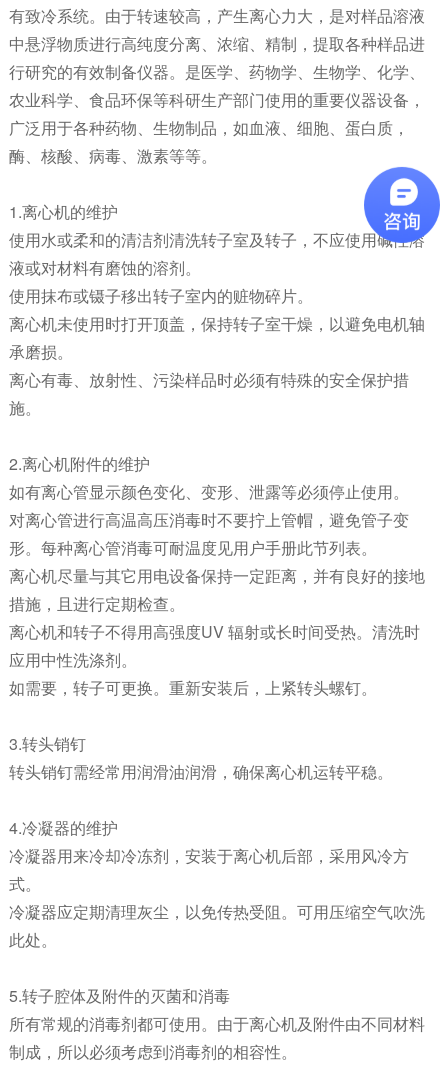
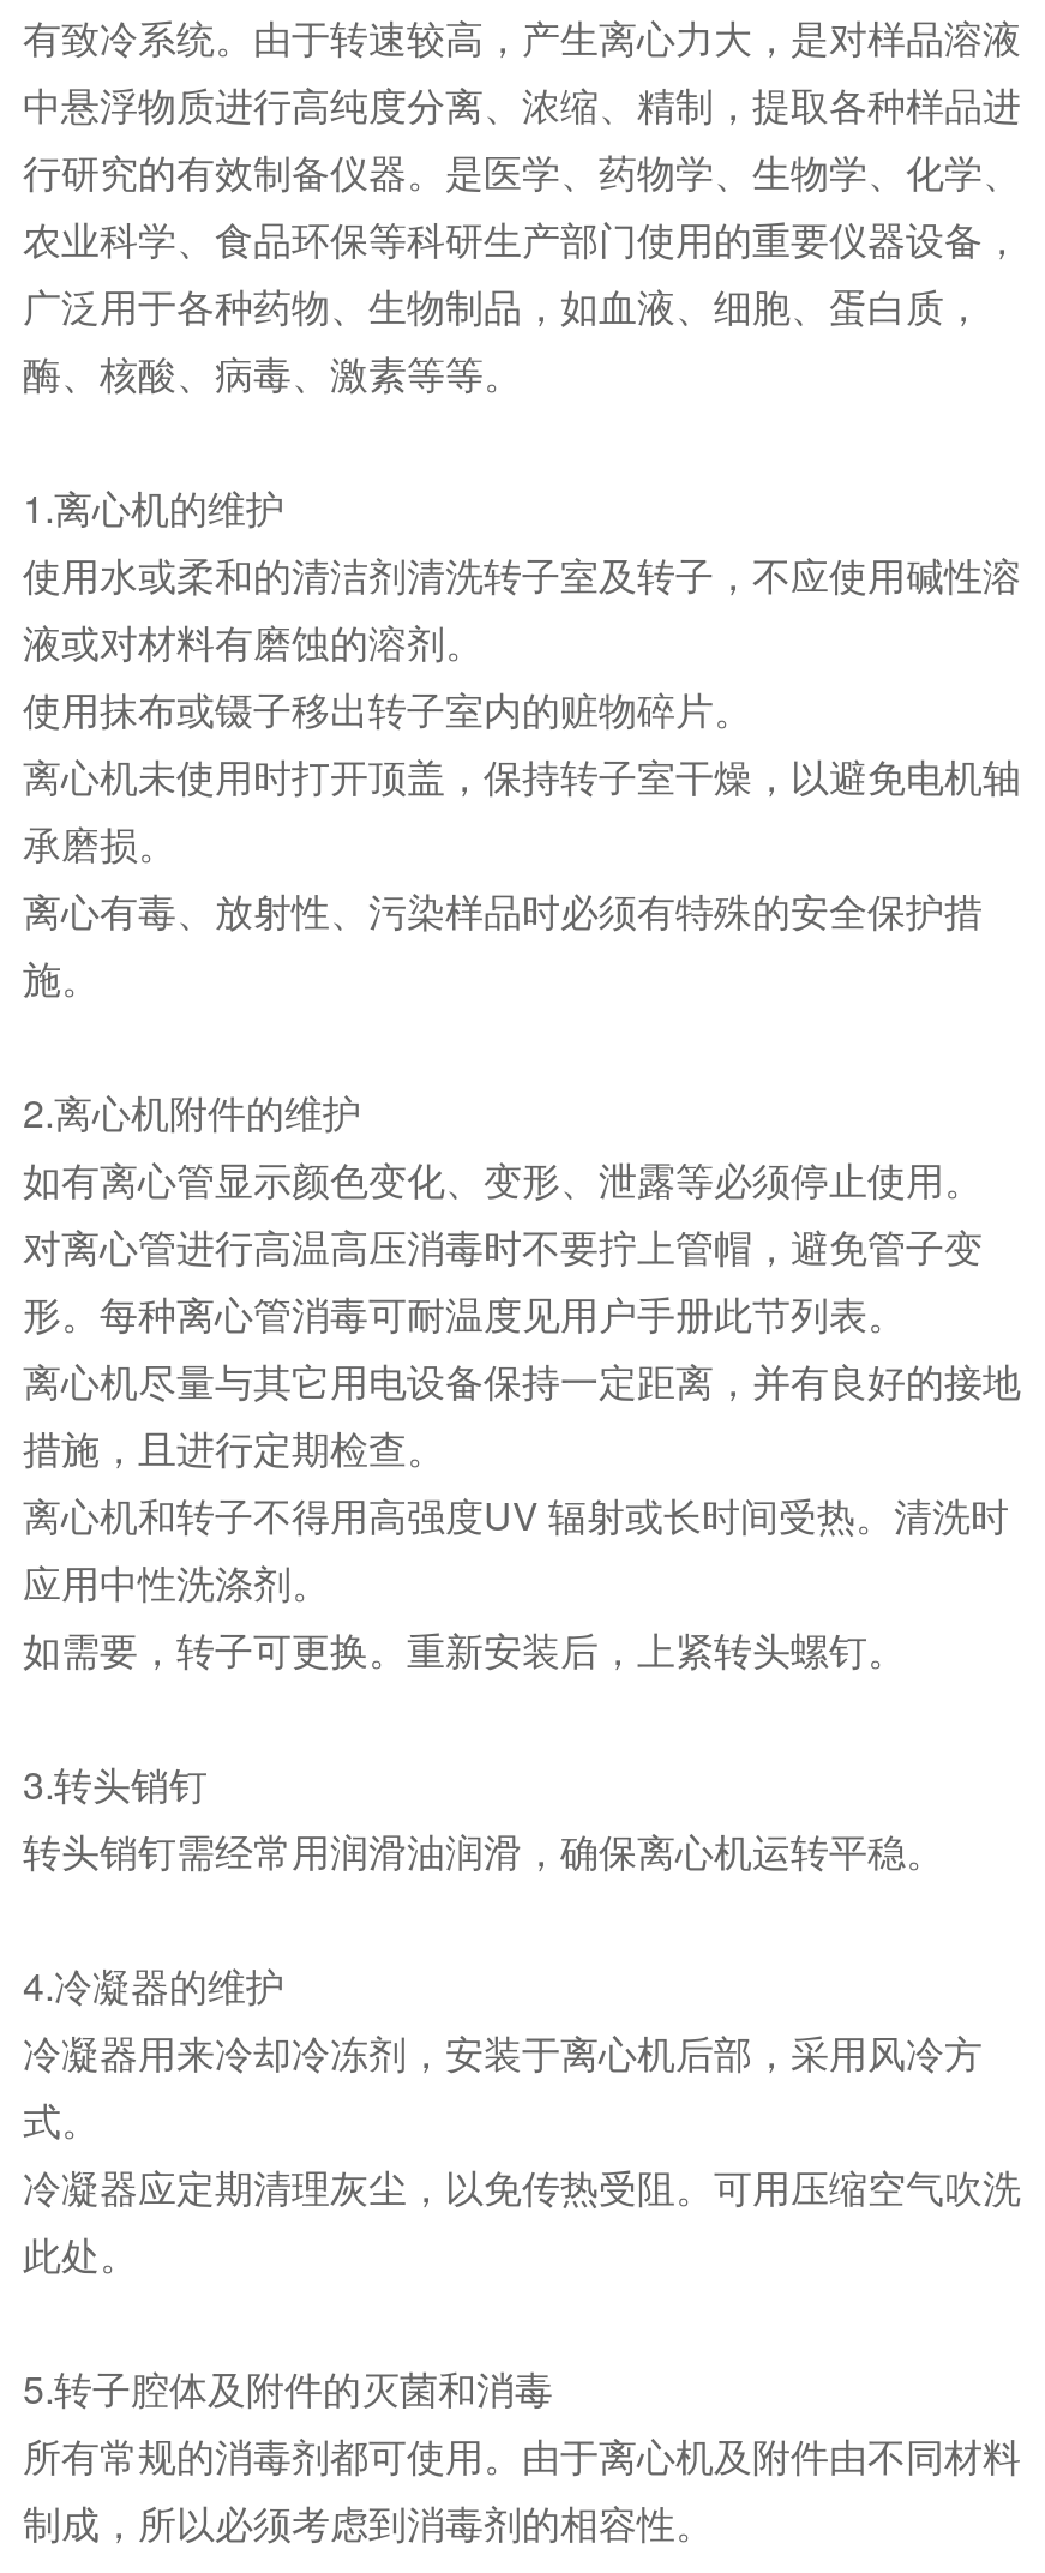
[363,166,441,234] [image] -> none

